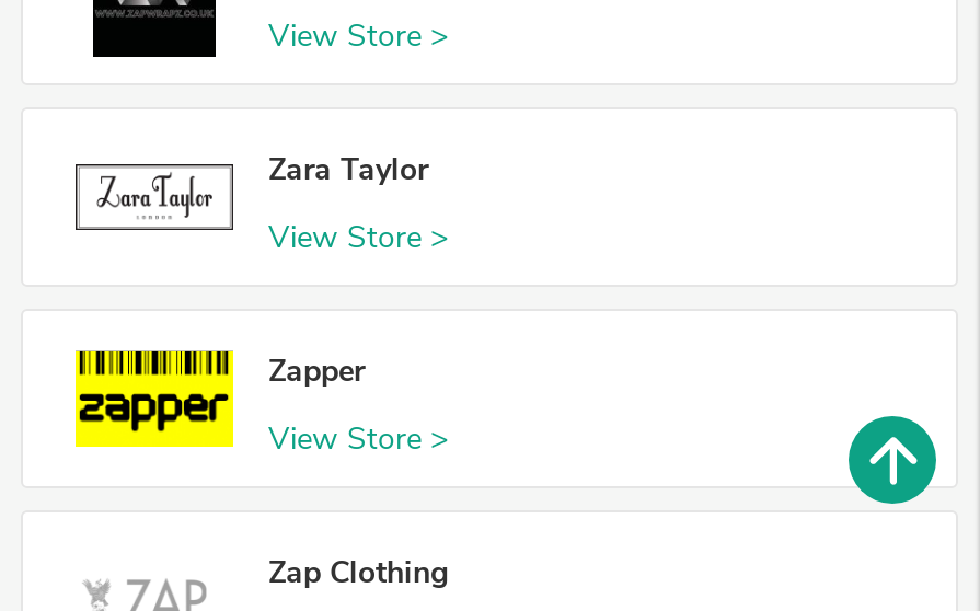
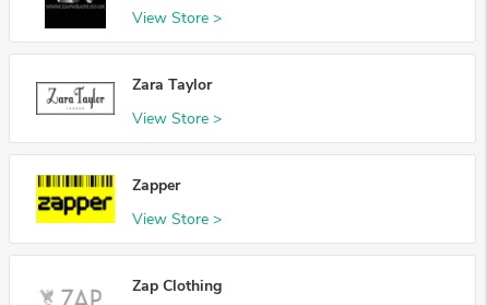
[846,414,938,506] [image] -> none

